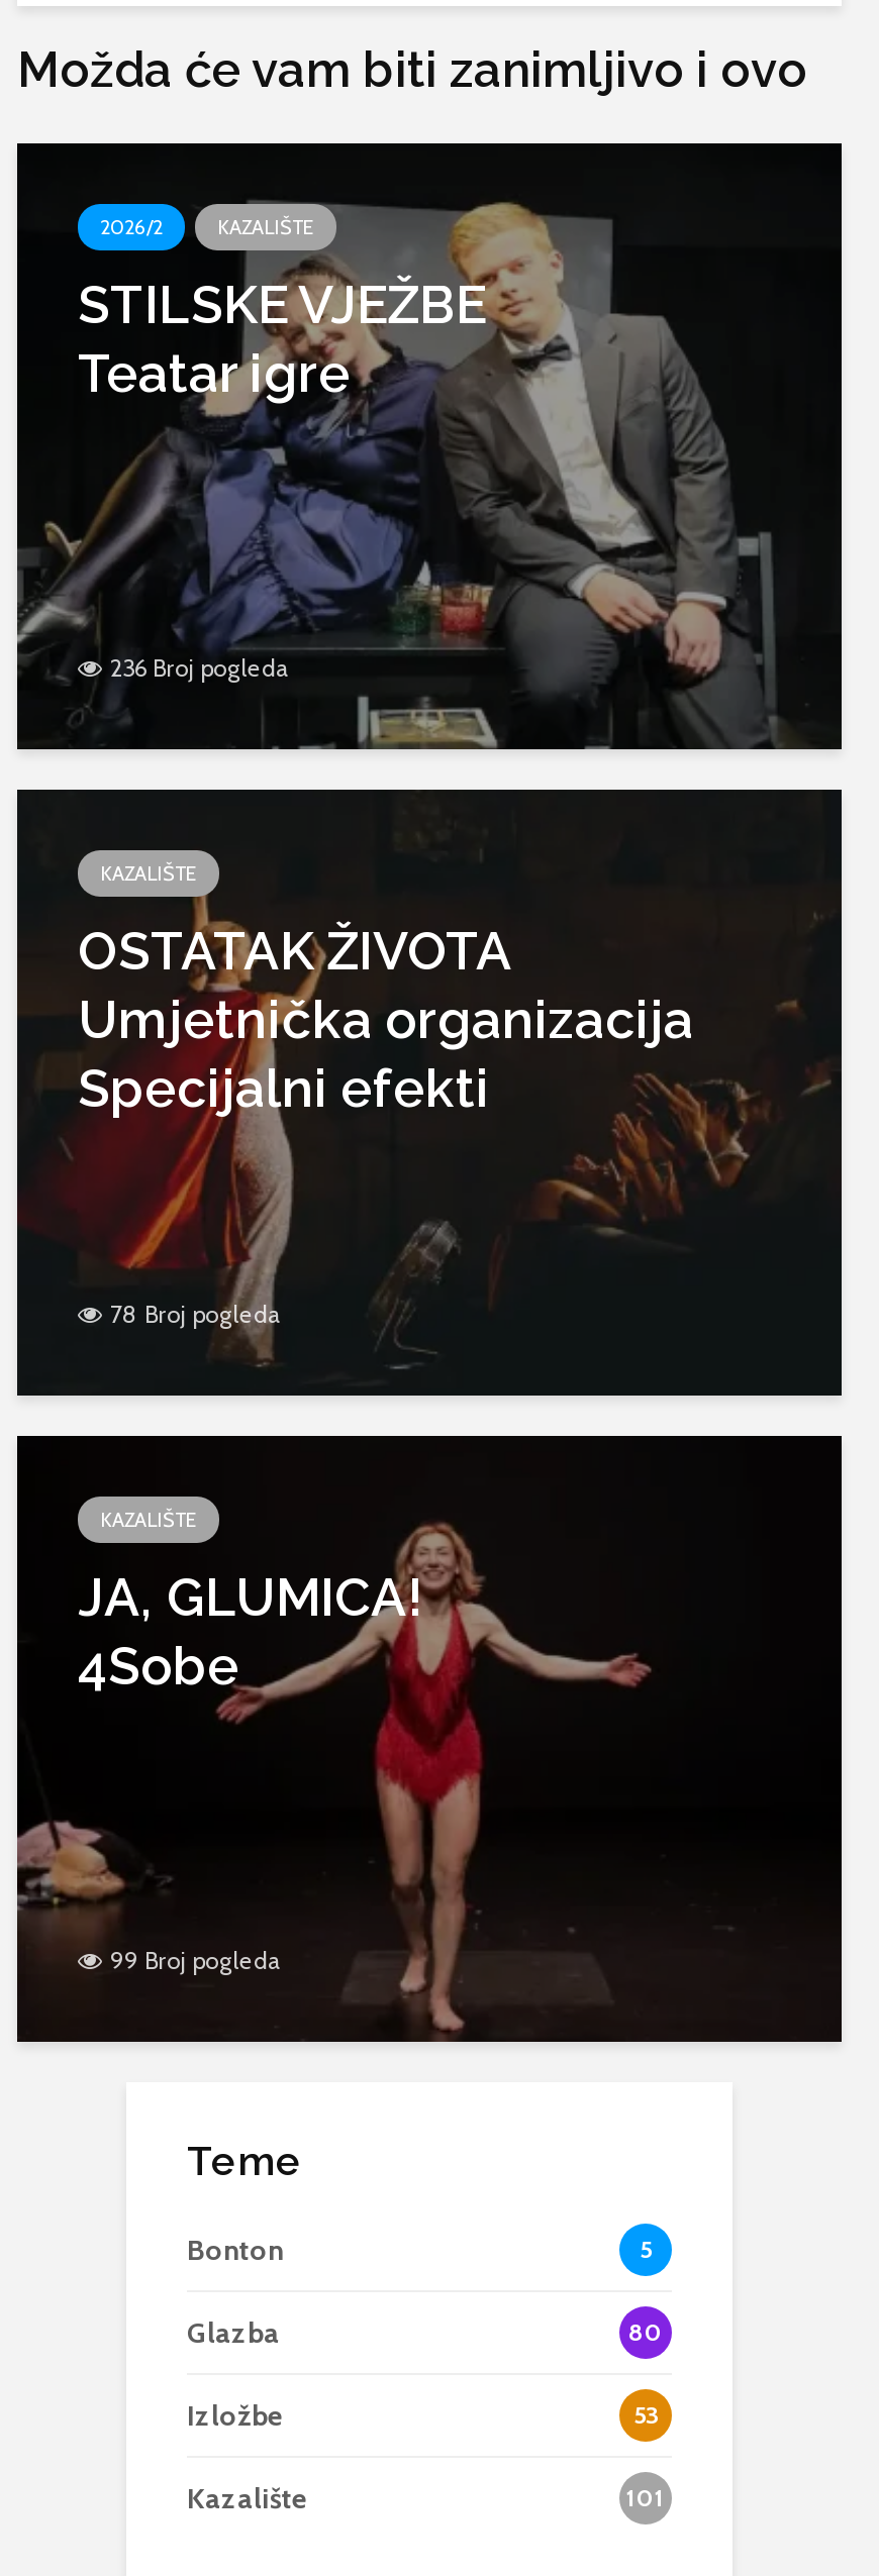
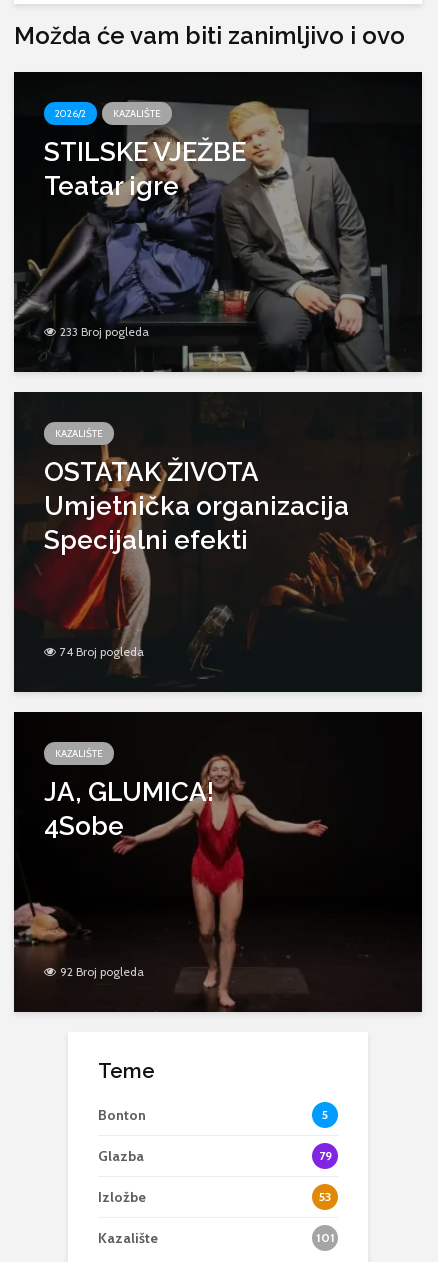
[110,653,290,683] 236 Broj pogleda -> [60,324,149,339] 233 Broj pogleda
[110,1299,282,1329] 78 Broj pogleda -> [60,644,144,659] 74 Broj pogleda
[110,1945,282,1975] 99 Broj pogleda -> [60,964,144,979] 92 Broj pogleda
[628,2316,663,2347] 80 -> [318,1148,331,1163] 79

